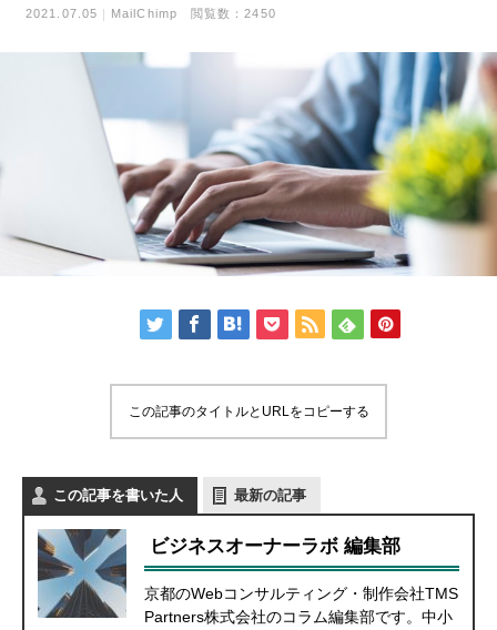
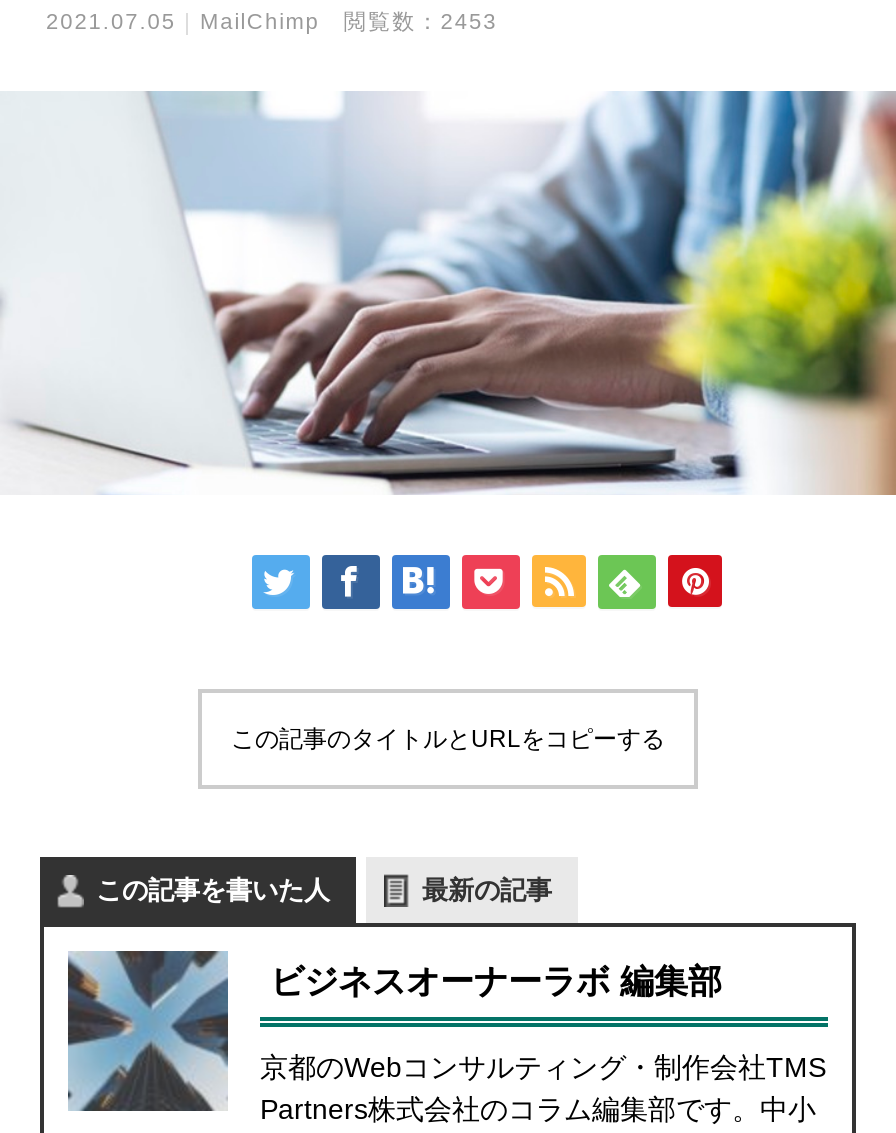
[26,7,276,20] 2021.07.05 MailChimp 閲覧数：2450 -> [46,9,497,33] 2021.07.05 MailChimp 閲覧数：2453

